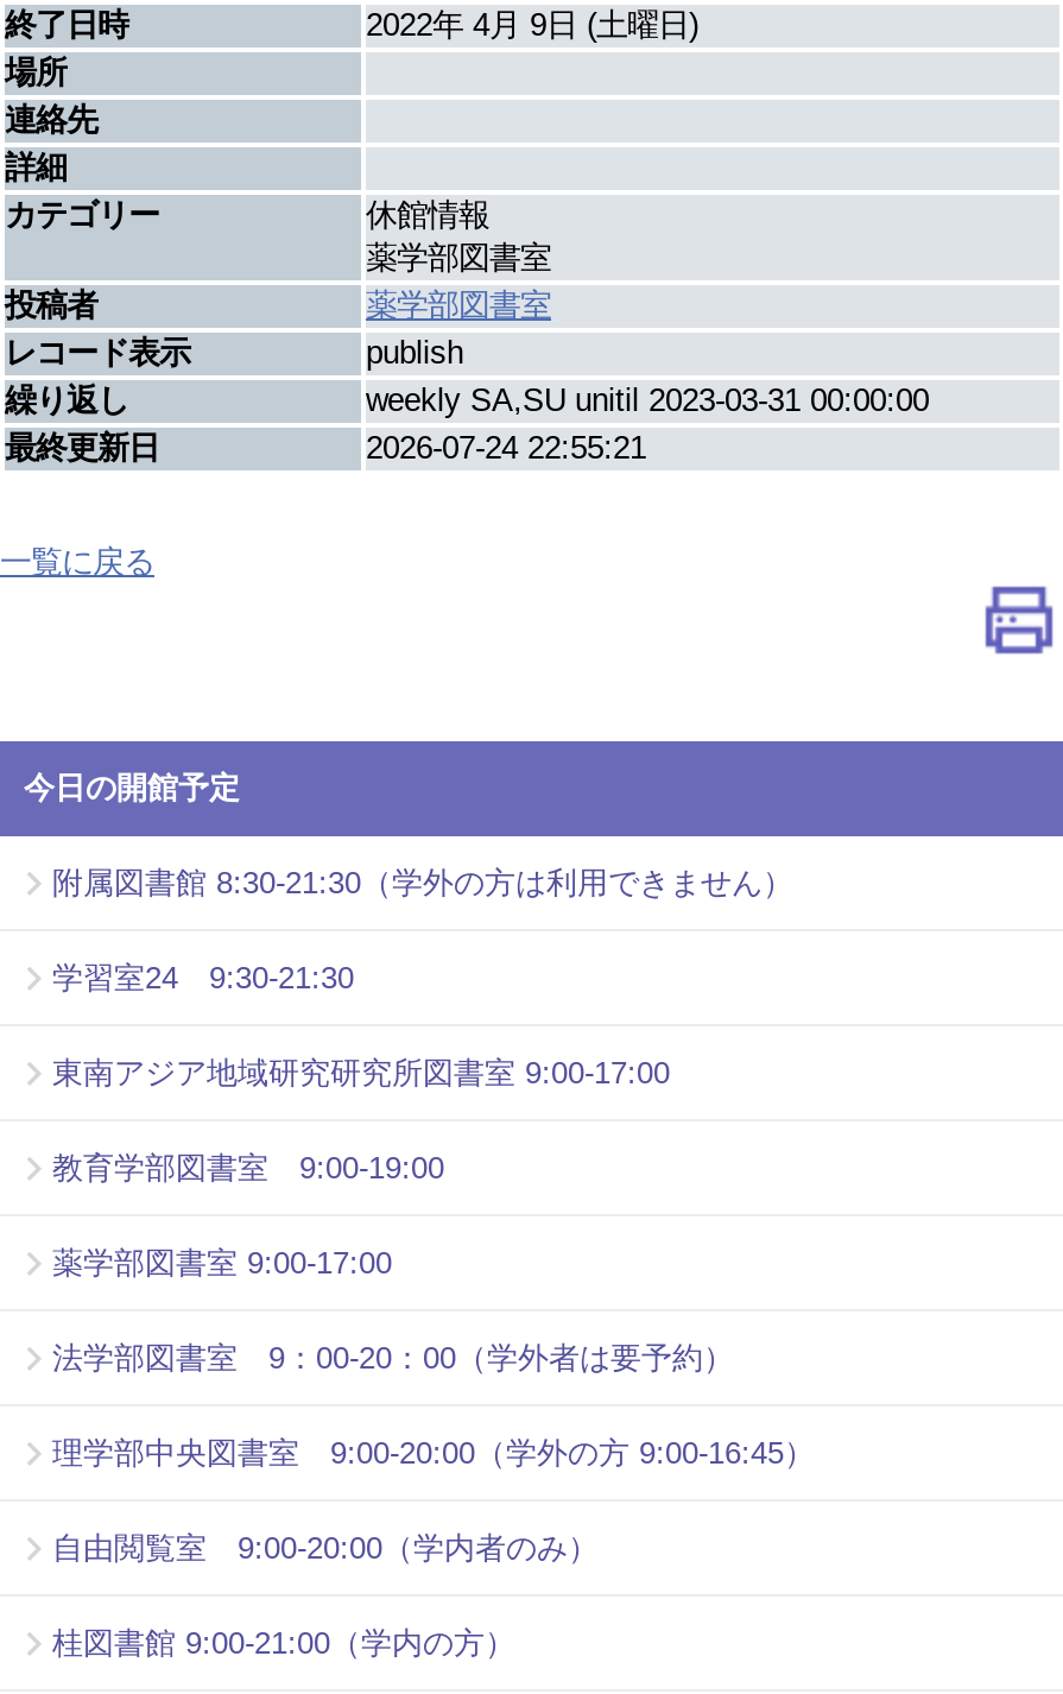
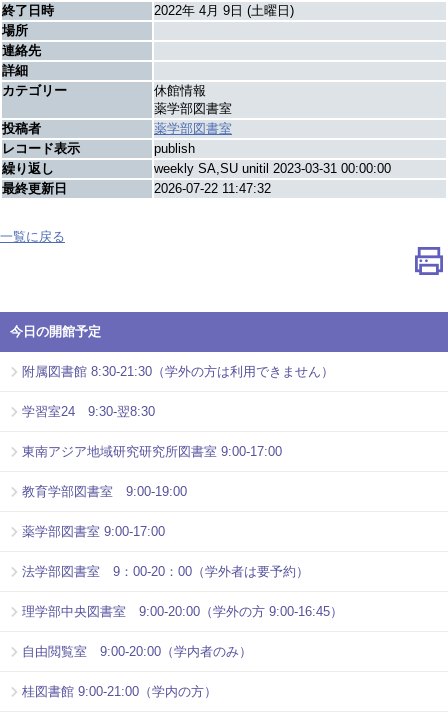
[366,430,646,465] 2026-07-24 22:55:21 -> [154,181,271,196] 2026-07-22 11:47:32
[52,961,354,997] 学習室24 9:30-21:30 -> [22,404,155,419] 学習室24 9:30-翌8:30

